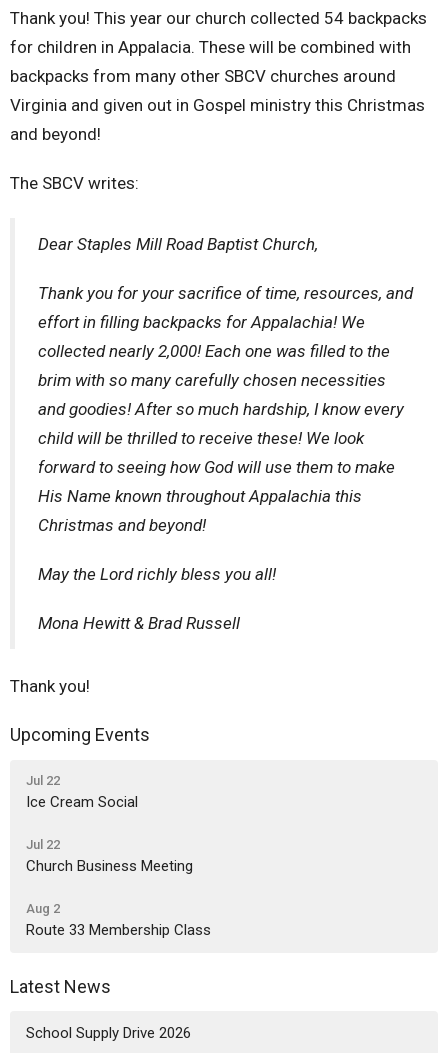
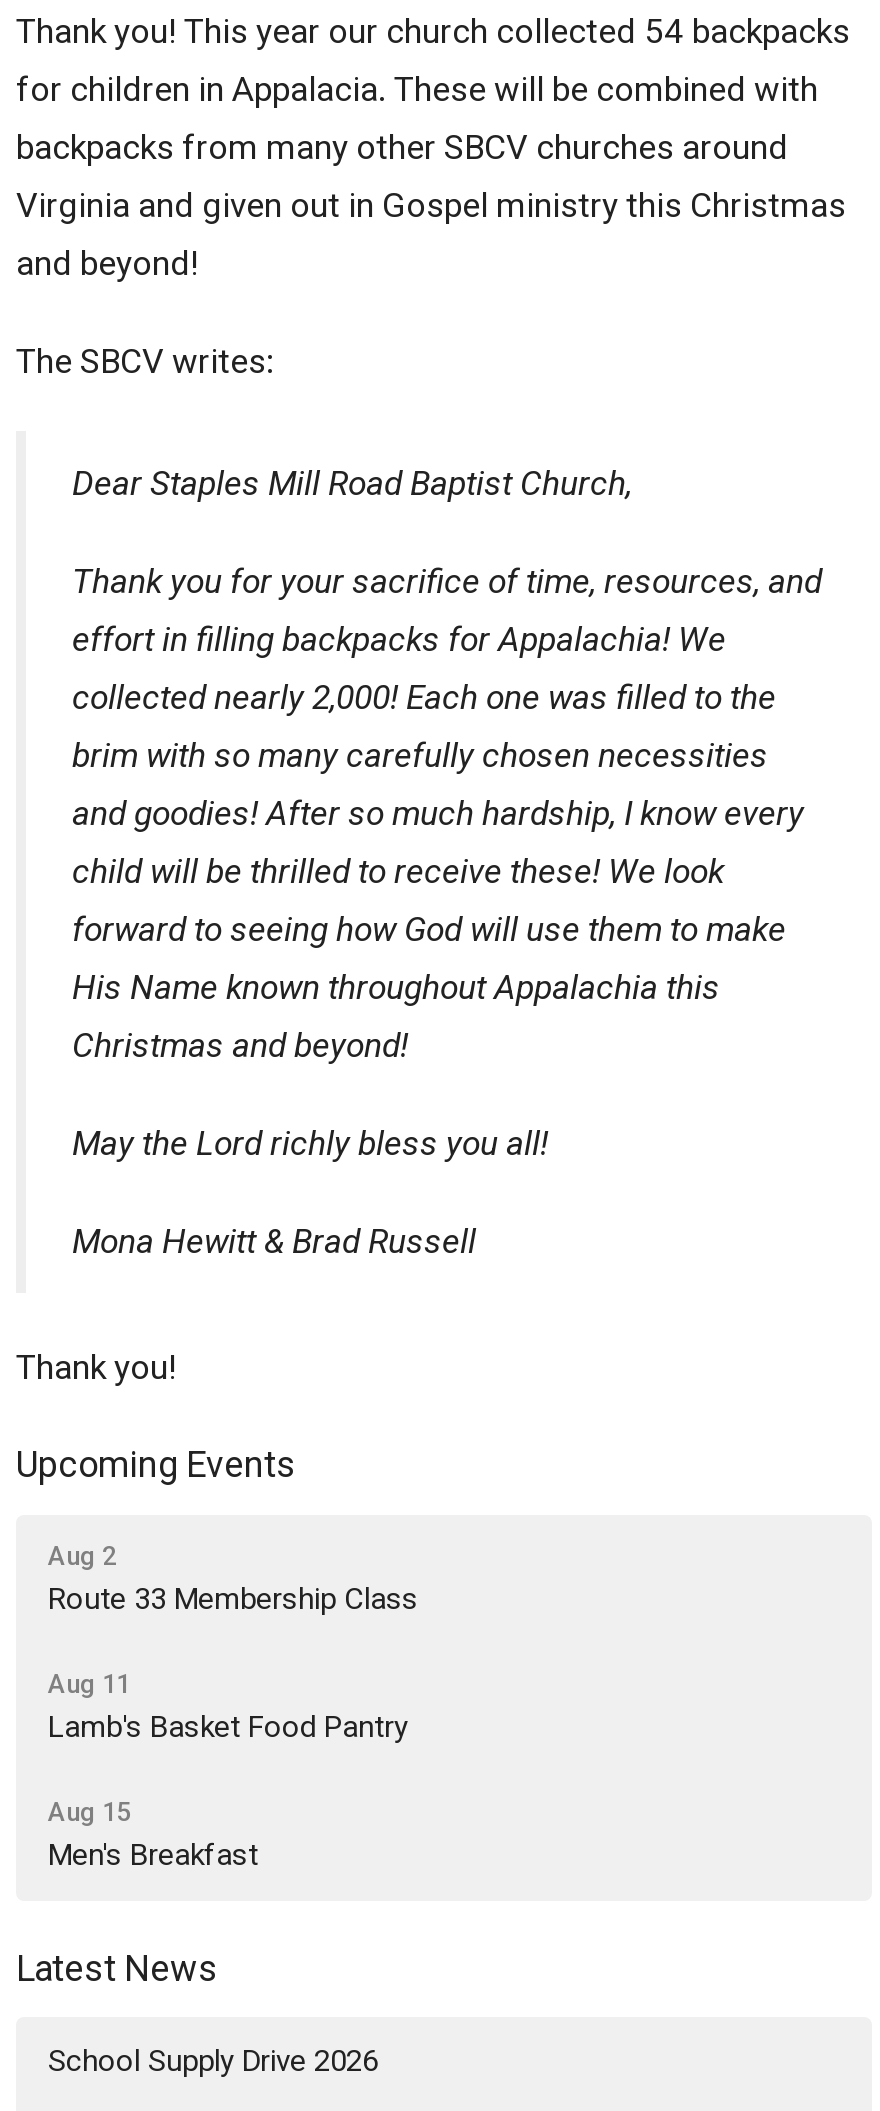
[26,773,193,875] Jul 22 | Ice Cream Social | Jul 22 | Church Business Meeting -> none
moved [26,901,211,939] -> [48,1541,418,1617]: Aug 2 | Route 33 Membership Class
none -> [48,1669,408,1873] Aug 11 | Lamb's Basket Food Pantry | Aug 15 | Men's Breakfast

